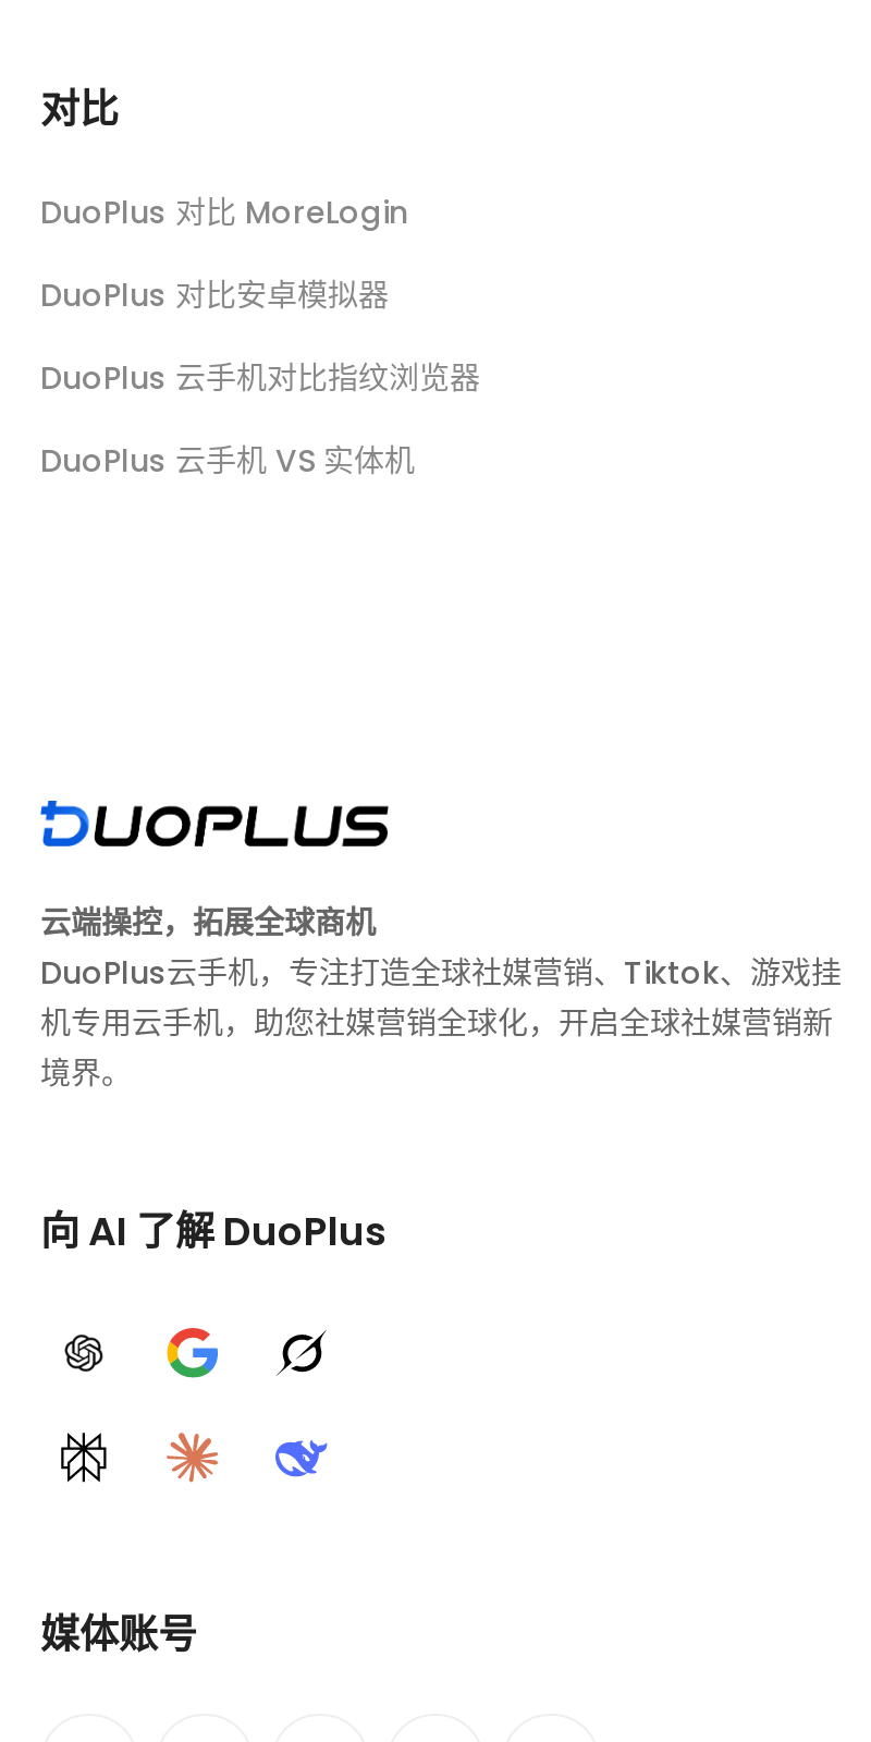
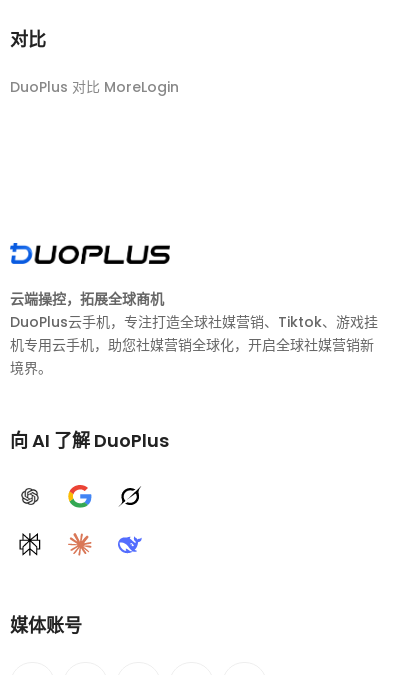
[40,273,480,482] DuoPlus 对比安卓模拟器 | DuoPlus 云手机对比指纹浏览器 | DuoPlus 云手机 VS 实体机 -> none

